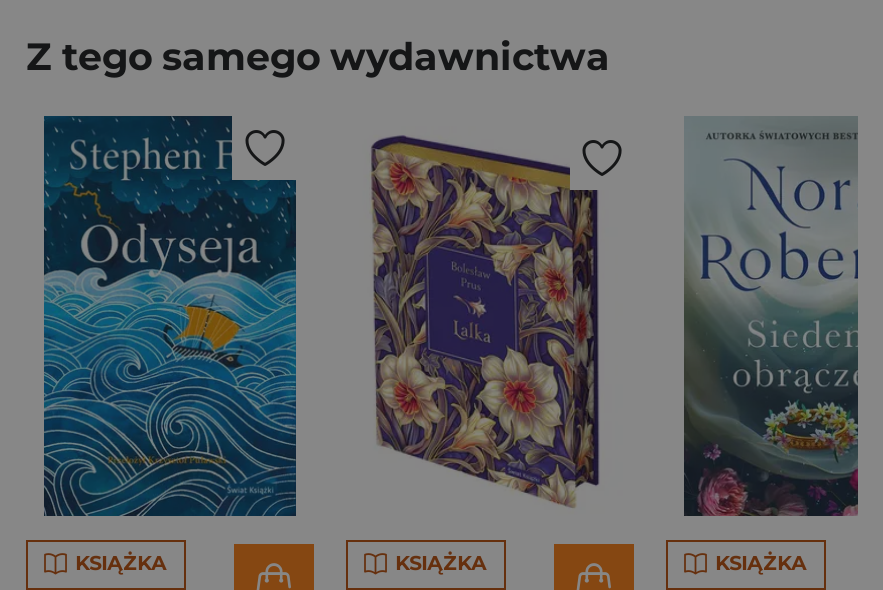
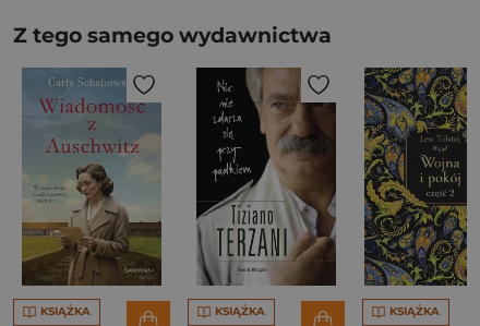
[42,116,298,518] [image] -> [21,68,163,287] [image]
[362,116,624,516] [image] -> [195,67,338,287] [image]
[670,116,860,518] [image] -> [363,67,468,287] [image]

